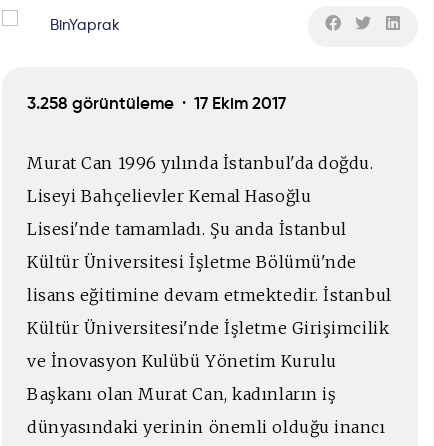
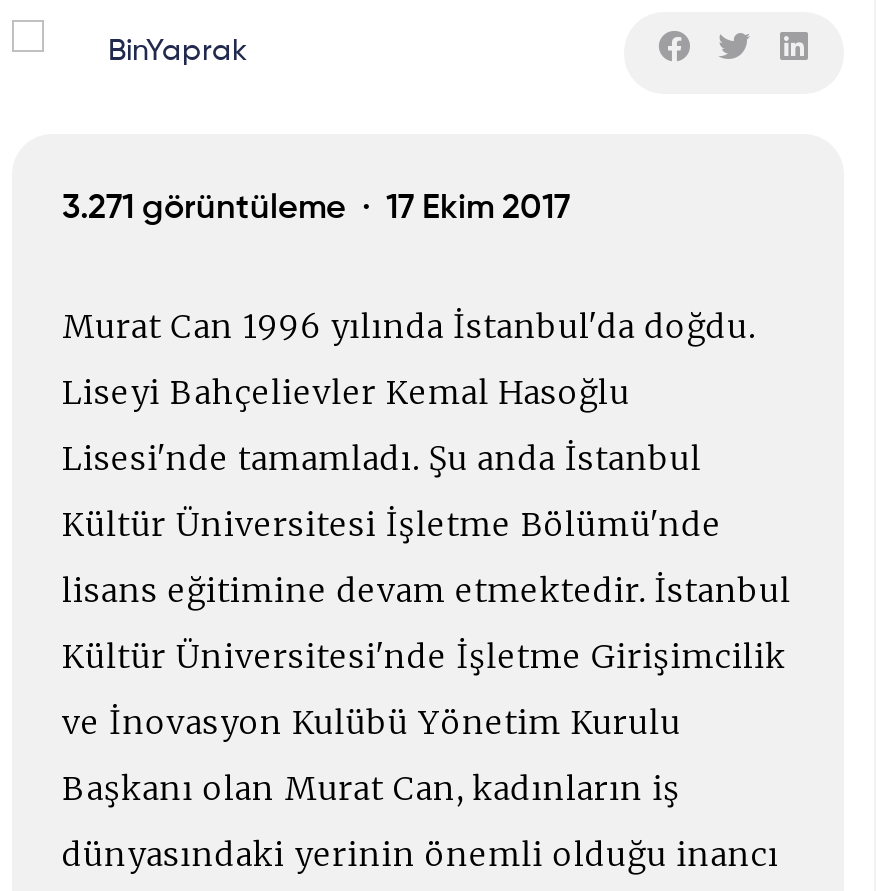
[27,96,286,113] 3.258 görüntüleme · 17 Ekim 2017 -> [62,191,570,225] 3.271 görüntüleme · 17 Ekim 2017

